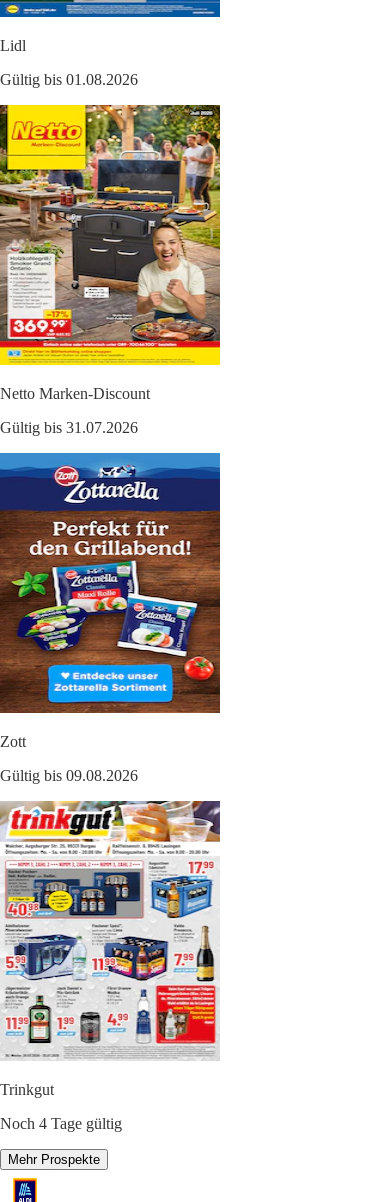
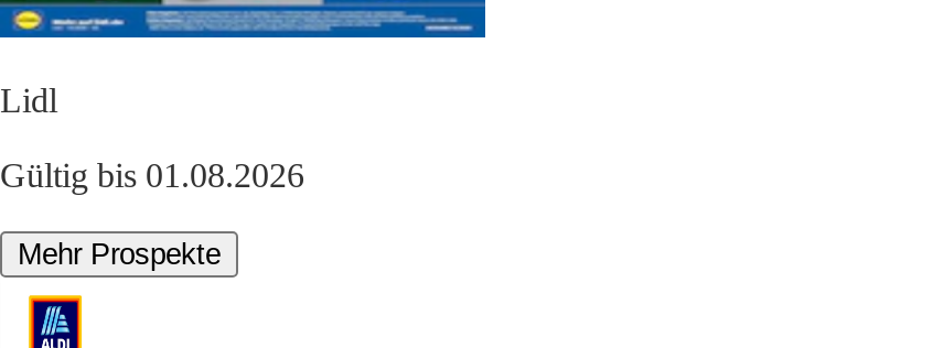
[0,104,221,436] [image] | Netto Marken-Discount | Gültig bis 31.07.2026 -> none
[0,443,221,784] [image] | Zott | Gültig bis 09.08.2026 -> none
[0,791,221,1132] [image] | Trinkgut | Noch 4 Tage gültig -> none

